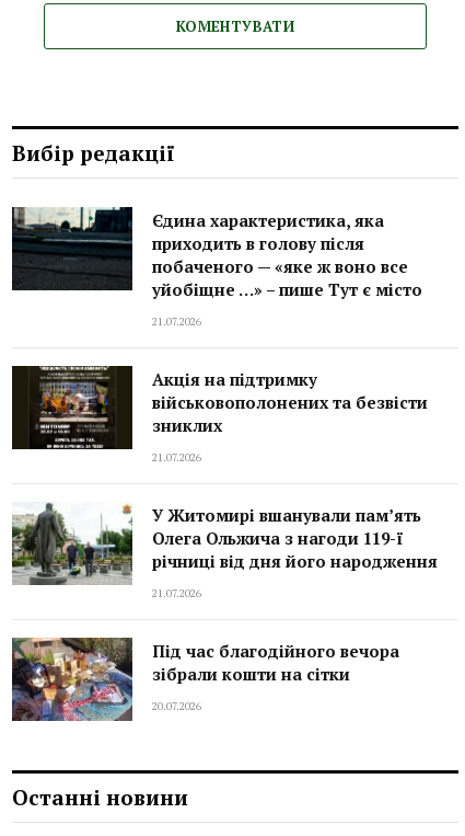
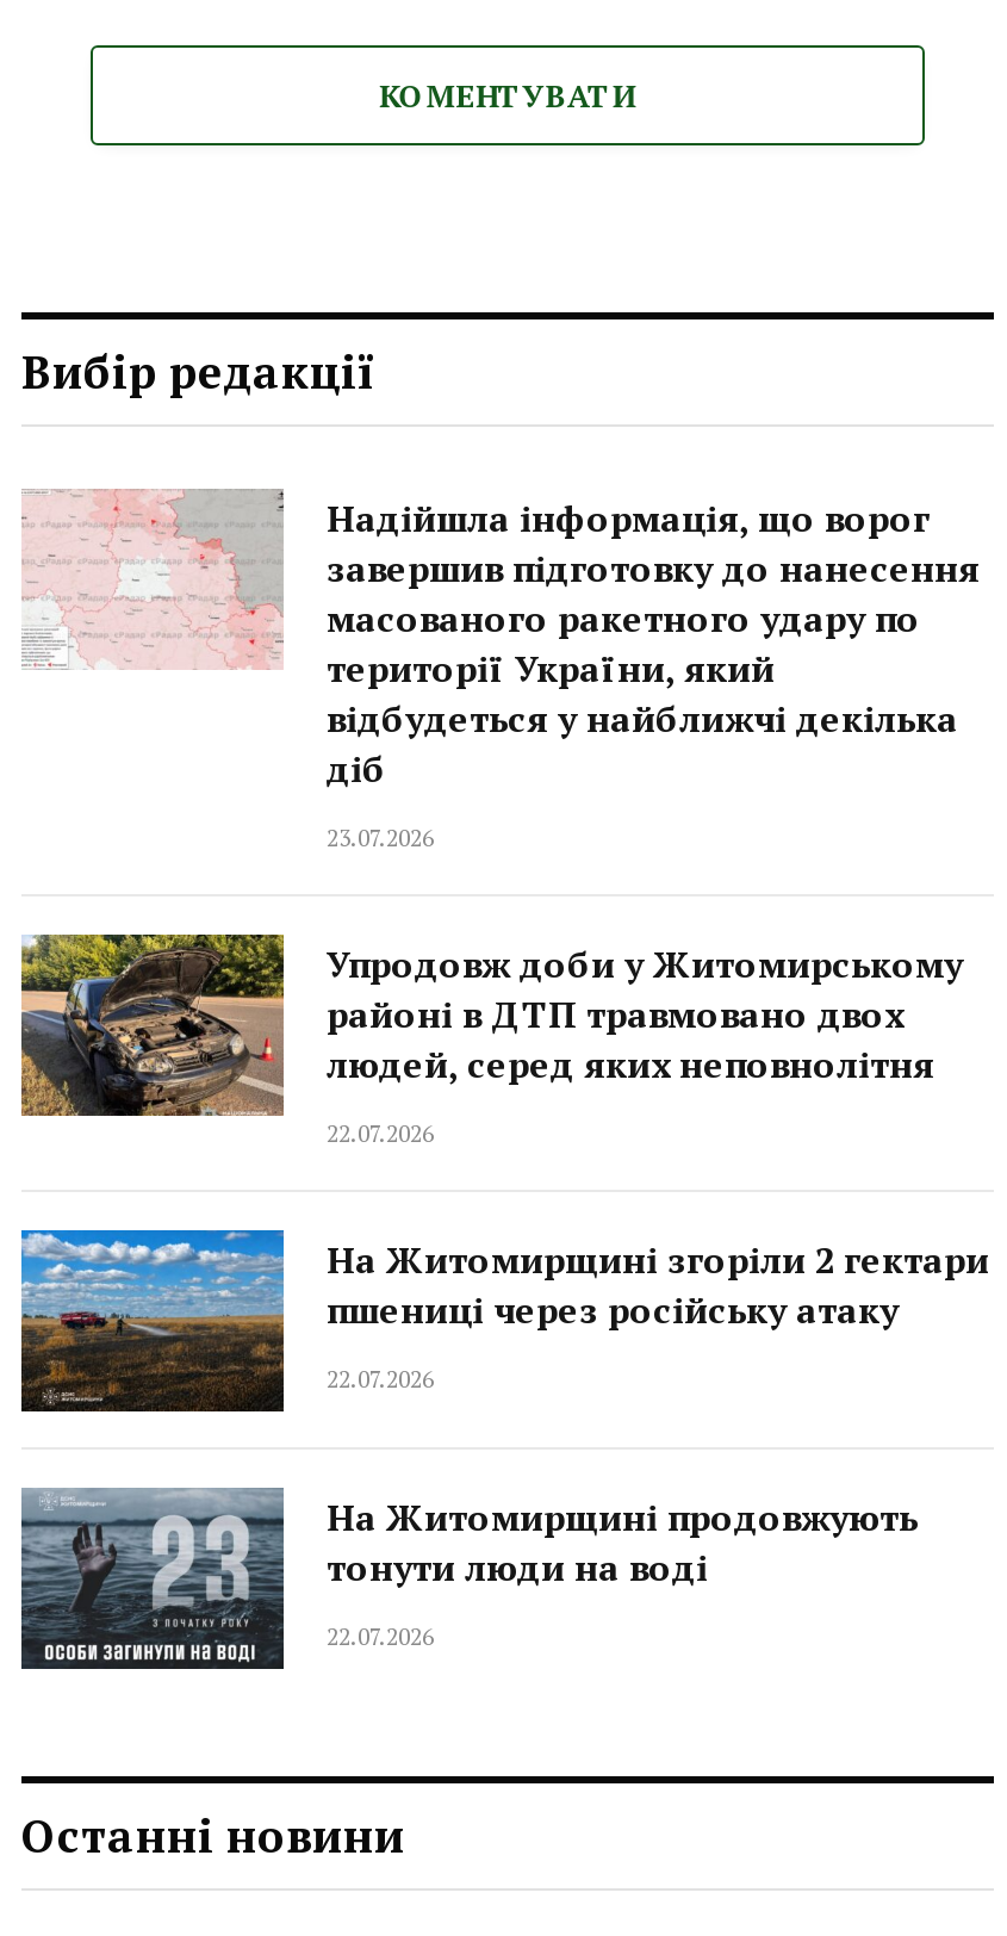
[11,207,422,300] [image] | Єдина характеристика, яка | приходить в голову після | побаченого — «яке ж воно все | уйобіщне …» – пише Тут є місто -> [21,489,980,792] [image] | Надійшла інформація, що ворог | завершив підготовку до нанесення | масованого ракетного удару по | території України, який | відбудеться у найближчі декілька | діб
[152,315,201,329] 21.07.2026 -> [327,823,434,854] 23.07.2026
[11,365,428,467] [image] | Акція на підтримку | військовополонених та безвісти | зниклих -> [19,896,963,1118] [image] | Упродовж доби у Житомирському | районі в ДТП травмовано двох | людей, серед яких неповнолітня
[152,450,201,465] 21.07.2026 -> [327,1118,434,1149] 22.07.2026
[11,502,438,603] [image] | У Житомирі вшанували пам’ять | Олега Ольжича з нагоди 119-ї | річниці від дня його народження -> [19,1195,989,1414] [image] | На Житомирщині згоріли 2 гектари | пшениці через російську атаку
[152,586,201,601] 21.07.2026 -> [327,1364,434,1395] 22.07.2026
[11,637,399,722] [image] | Під час благодійного вечора | зібрали кошти на сітки -> [21,1485,918,1671] [image] | На Житомирщині продовжують | тонути люди на воді
[152,699,201,713] 20.07.2026 -> [327,1622,434,1653] 22.07.2026

